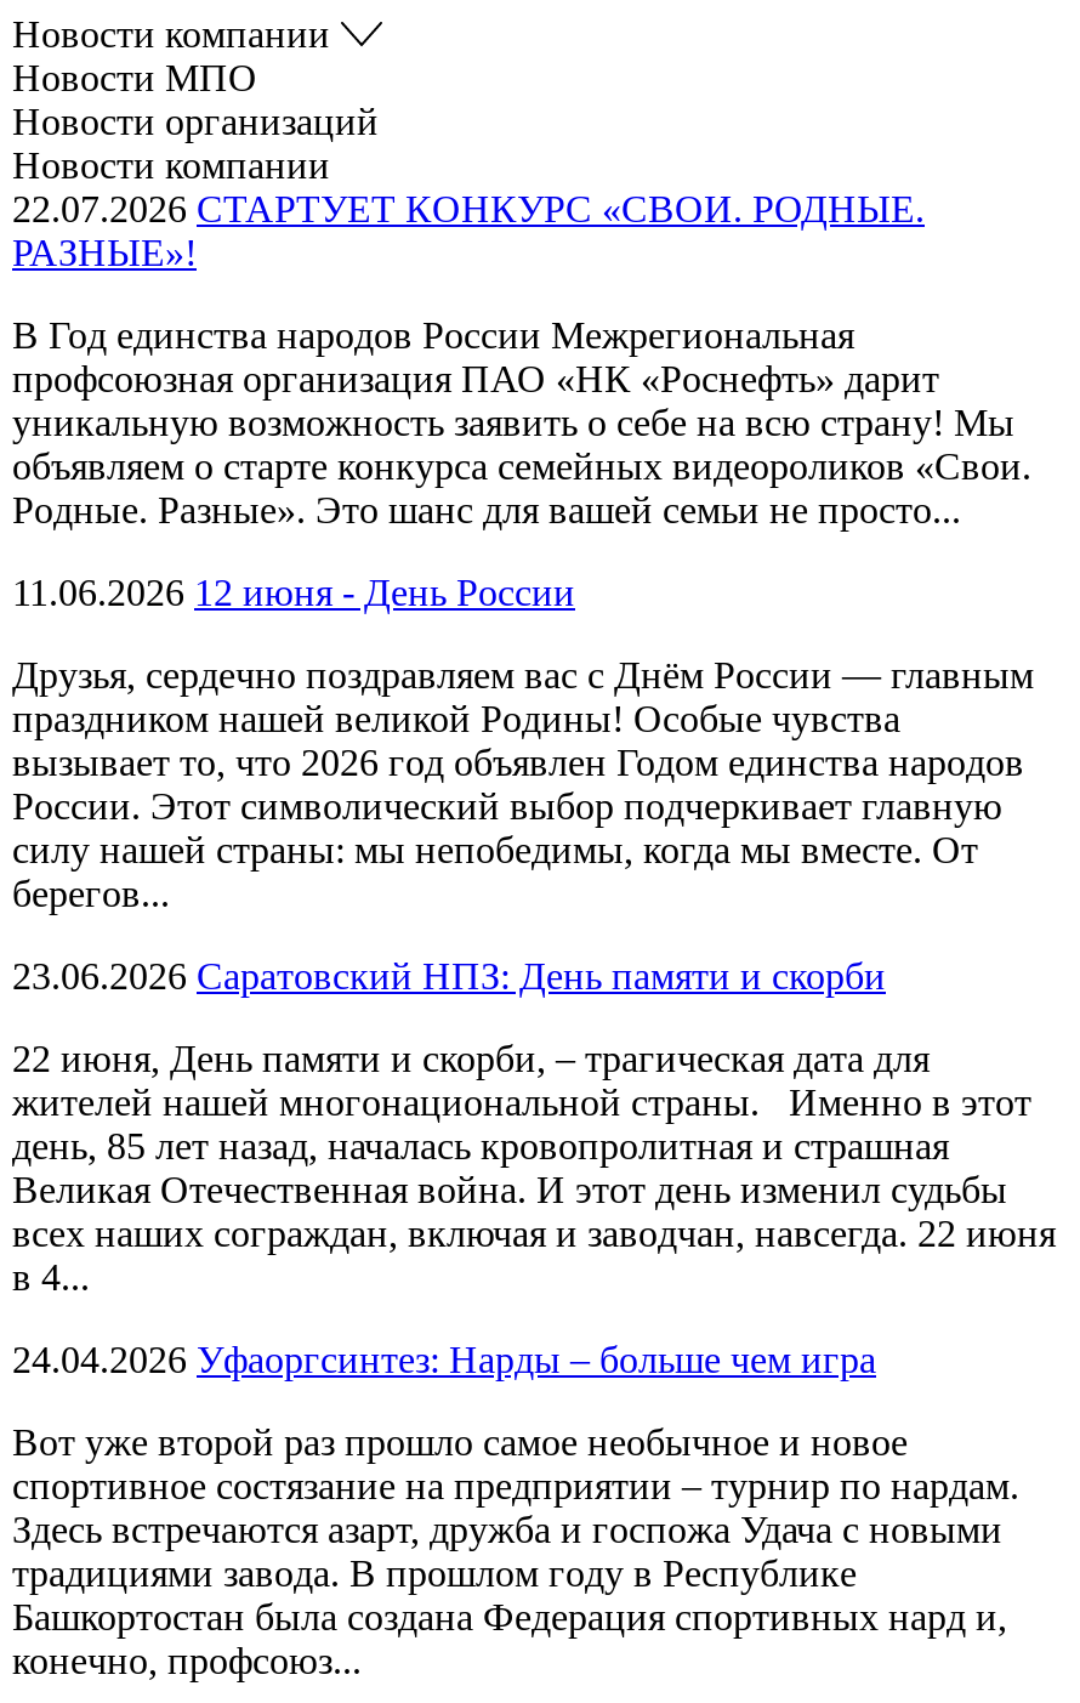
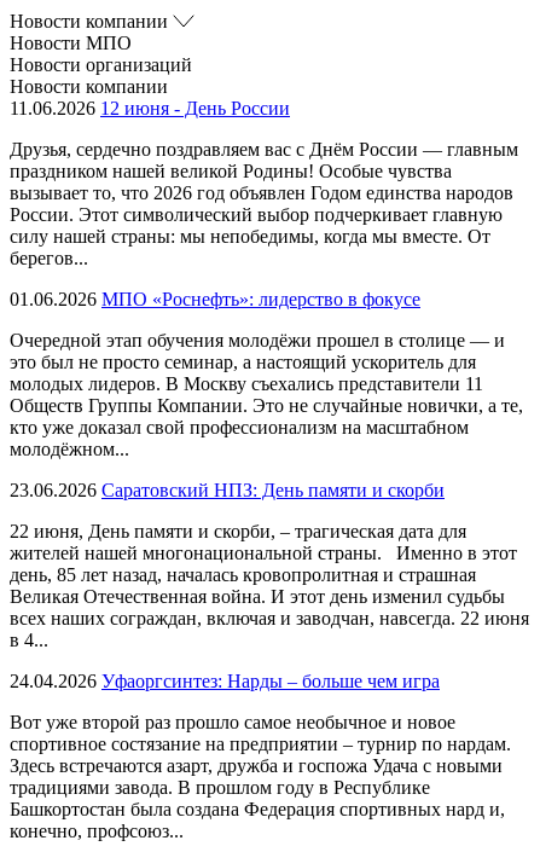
[12,188,1031,530] 22.07.2026 СТАРТУЕТ КОНКУРС «СВОИ. РОДНЫЕ. | РАЗНЫЕ»! | В Год единства народов России Межрегиональная | профсоюзная организация ПАО «НК «Роснефть» дарит | уникальную возможность заявить о себе на всю страну! Мы | объявляем о старте конкурса семейных видеороликов «Свои. | Родные. Разные». Это шанс для вашей семьи не просто... -> none
moved [12,572,1034,914] -> [10,98,518,268]: 11.06.2026 12 июня - День России | Друзья, сердечно поздравляем вас с Днём России — главным | праздником нашей великой Родины! Особые чувства | вызывает то, что 2026 год объявлен Годом единства народов | России. Этот символический выбор подчеркивает главную | силу нашей страны: мы непобедимы, когда мы вместе. От | берегов...
none -> [10,289,523,459] 01.06.2026 МПО «Роснефть»: лидерство в фокусе | Очередной этап обучения молодёжи прошел в столице — и | это был не просто семинар, а настоящий ускоритель для | молодых лидеров. В Москву съехались представители 11 | Обществ Группы Компании. Это не случайные новички, а те, | кто уже доказал свой профессионализм на масштабном | молодёжном...

